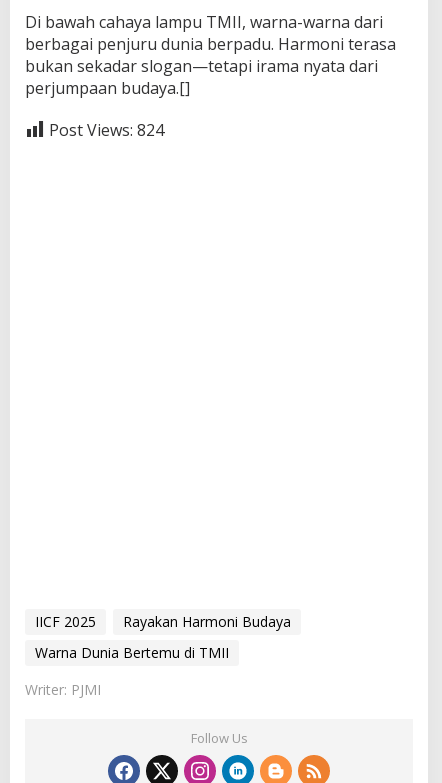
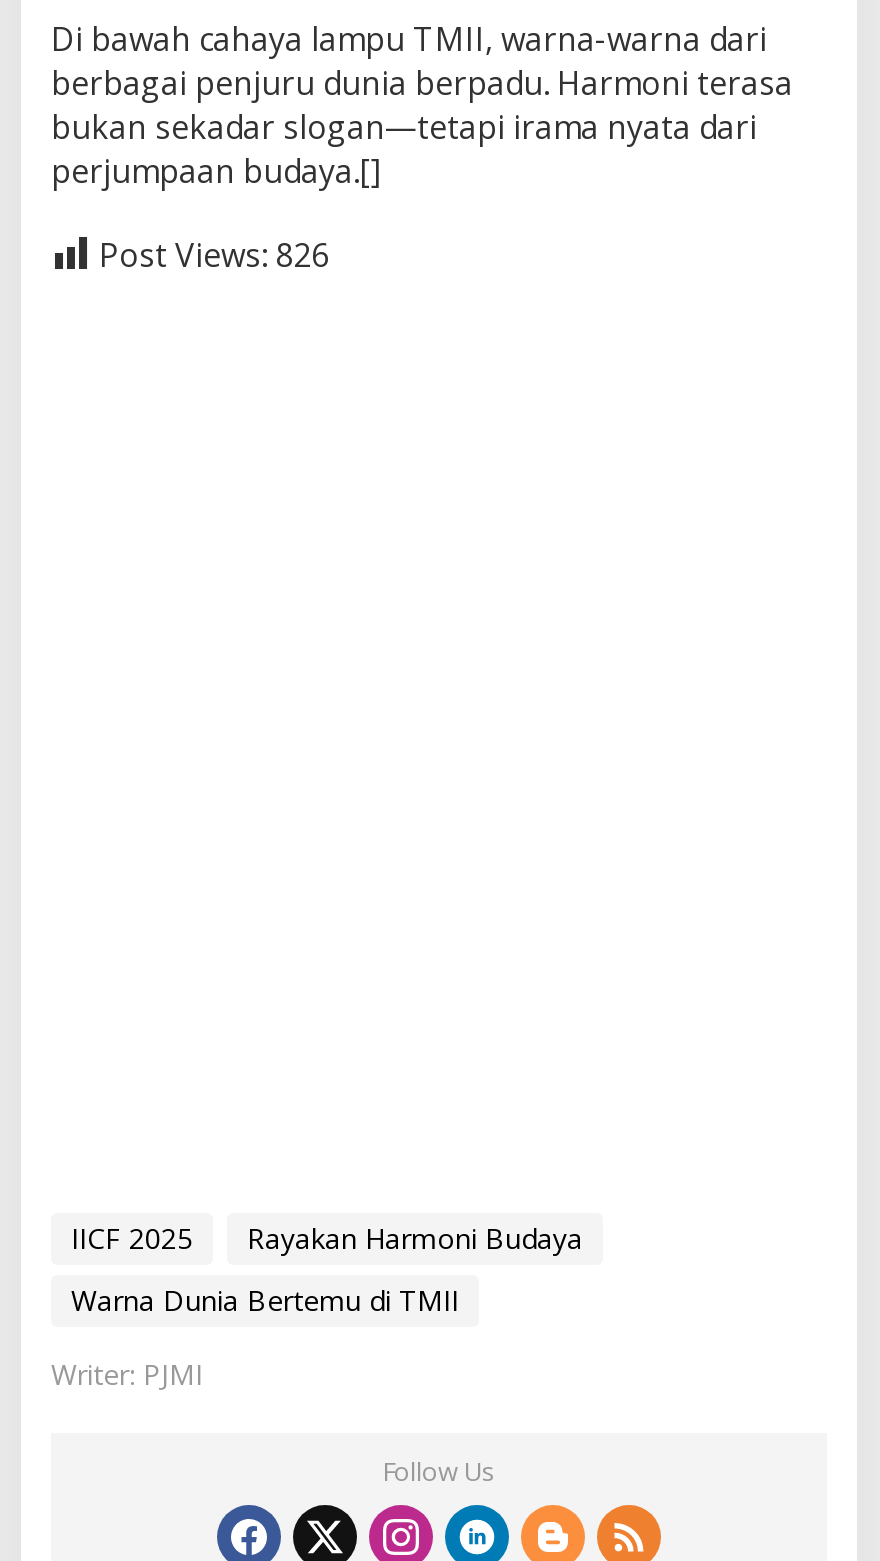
[49,119,164,141] Post Views: 824 -> [99,232,329,276] Post Views: 826

